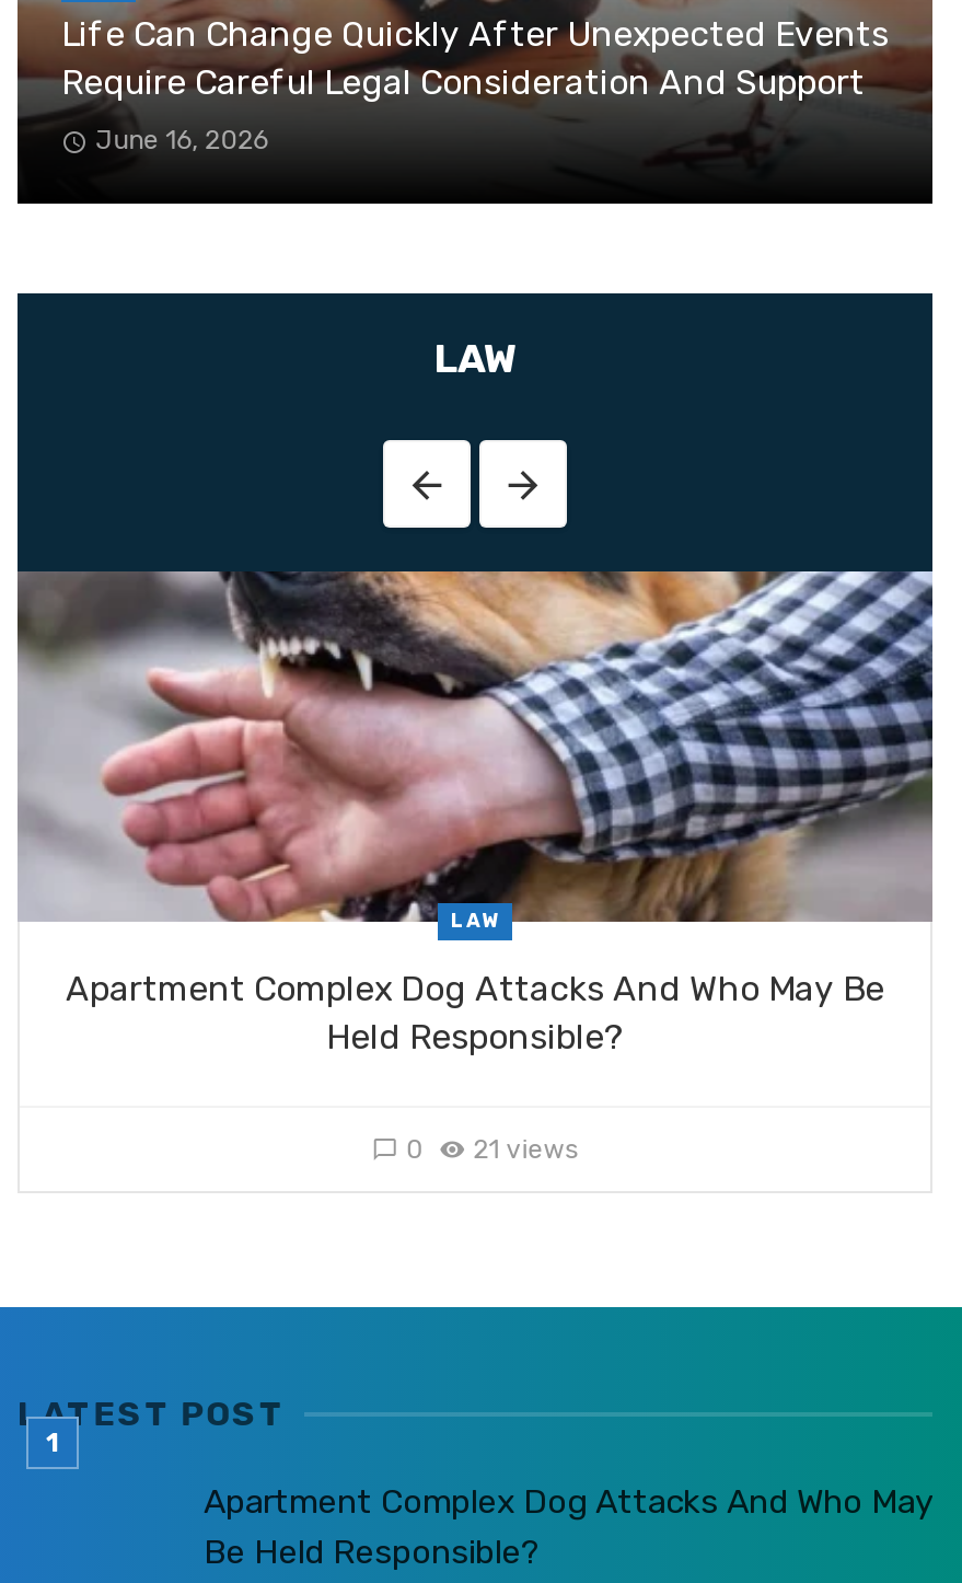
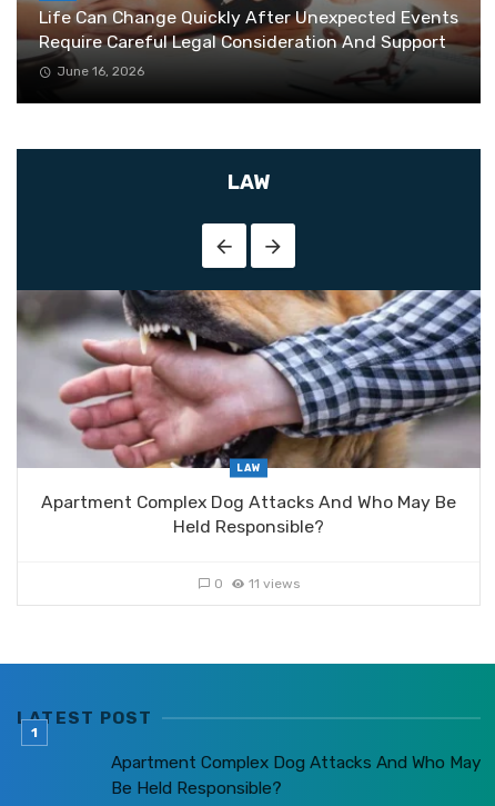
[406,1133,578,1164] 0 21 views -> [215,575,300,591] 0 11 views

